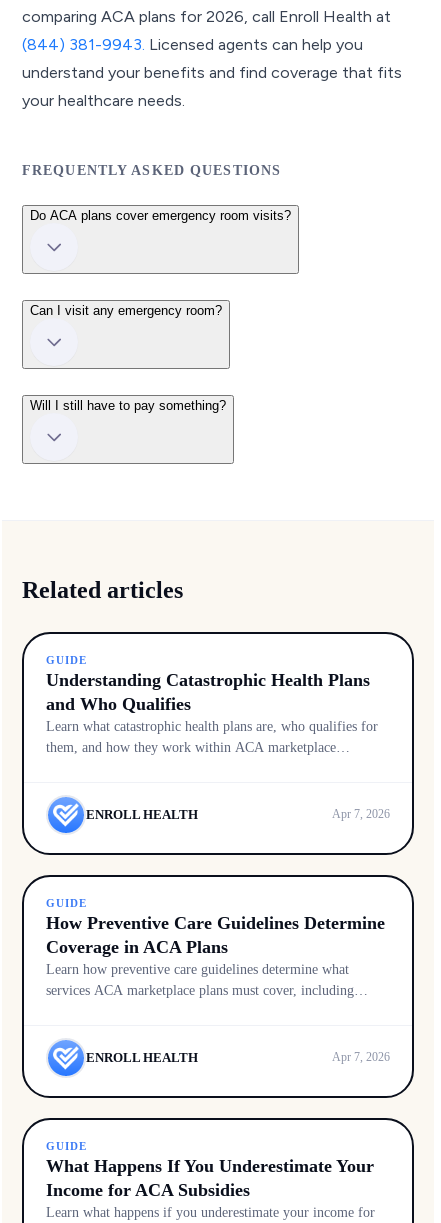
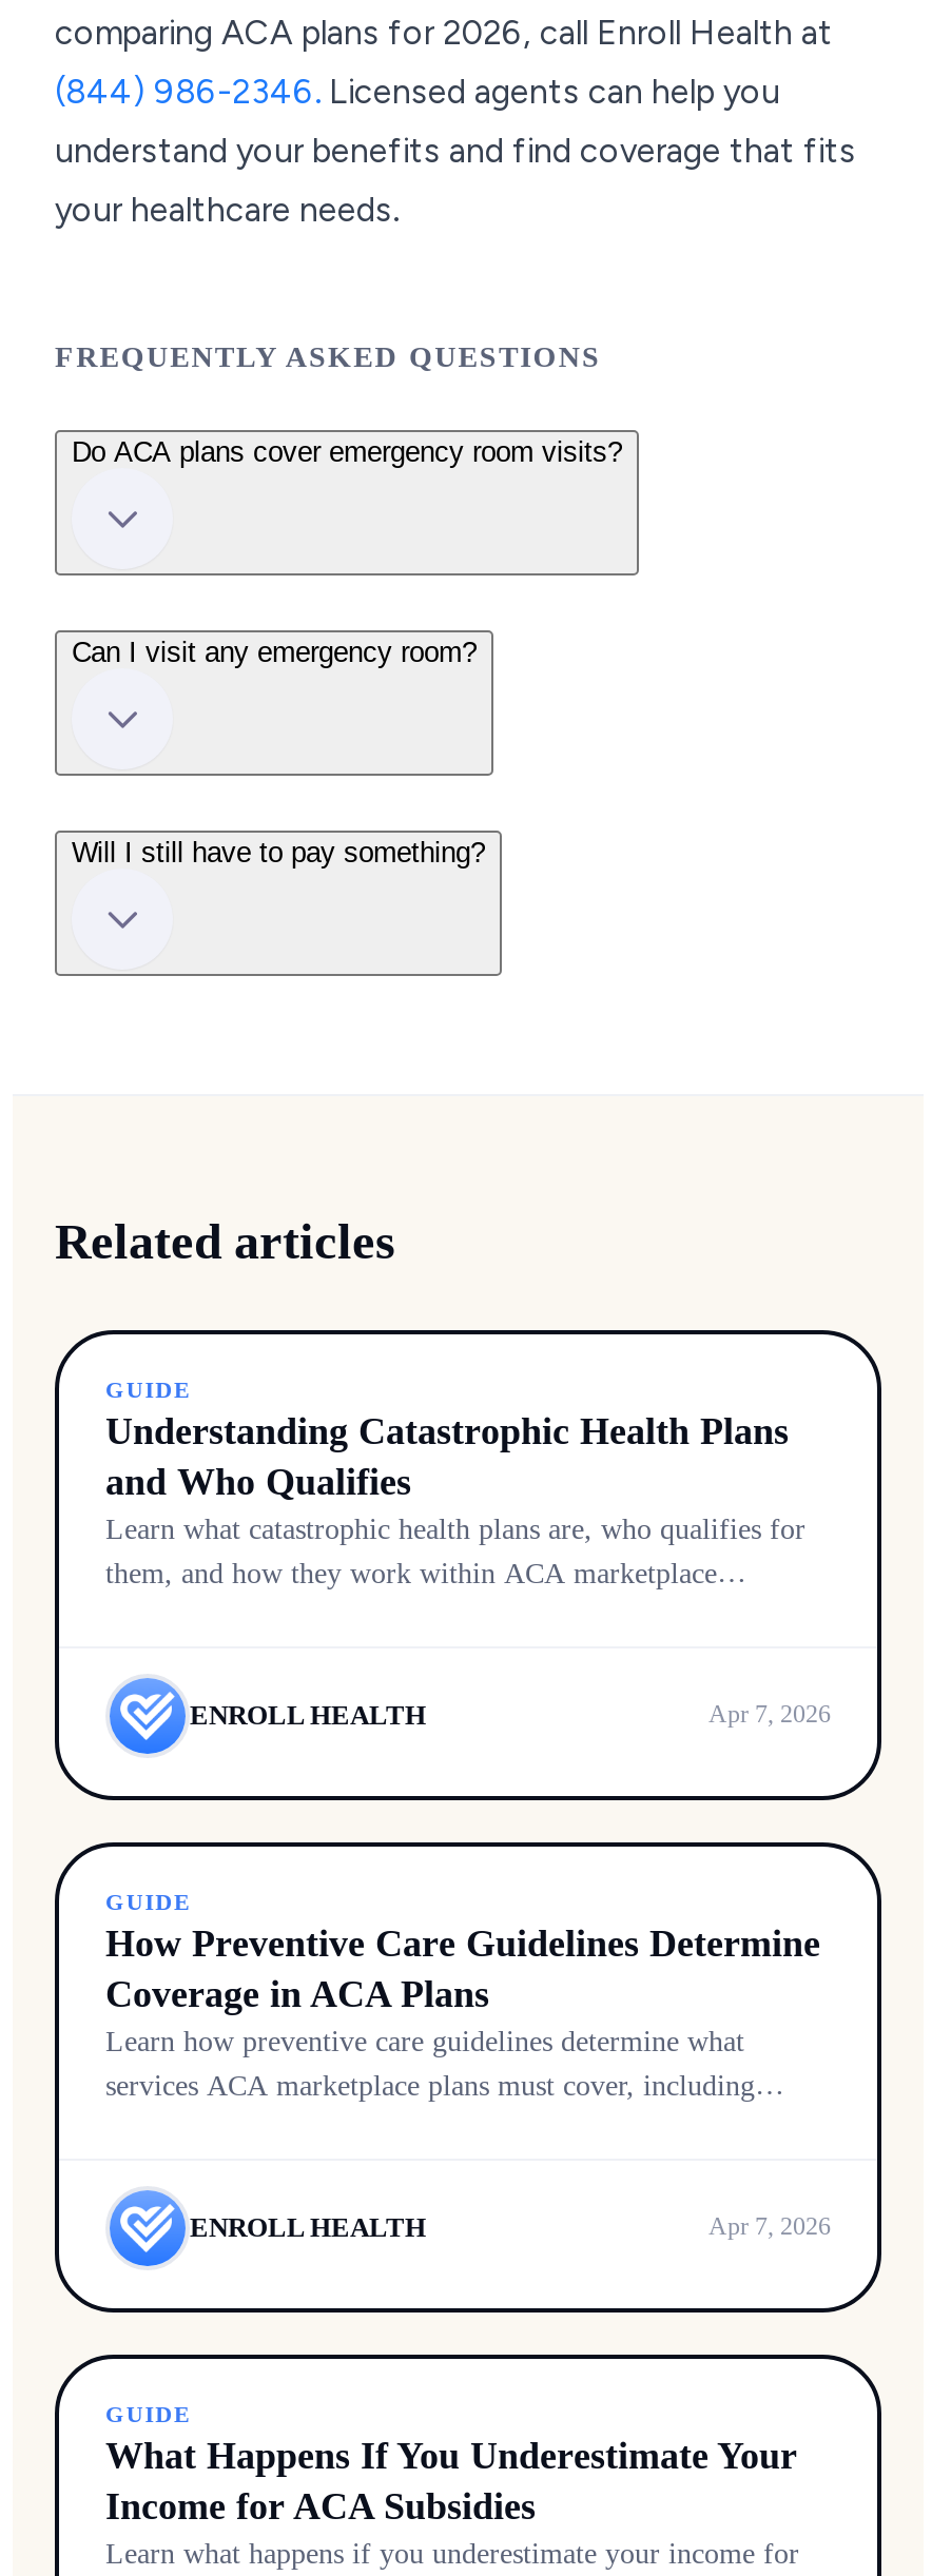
[22,35,367,54] (844) 381-9943. Licensed agents can help you -> [55,72,789,112] (844) 986-2346. Licensed agents can help you

